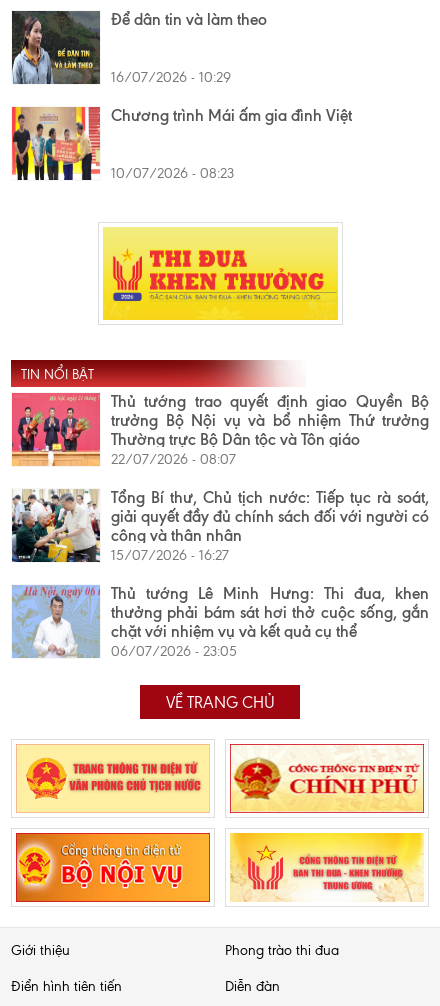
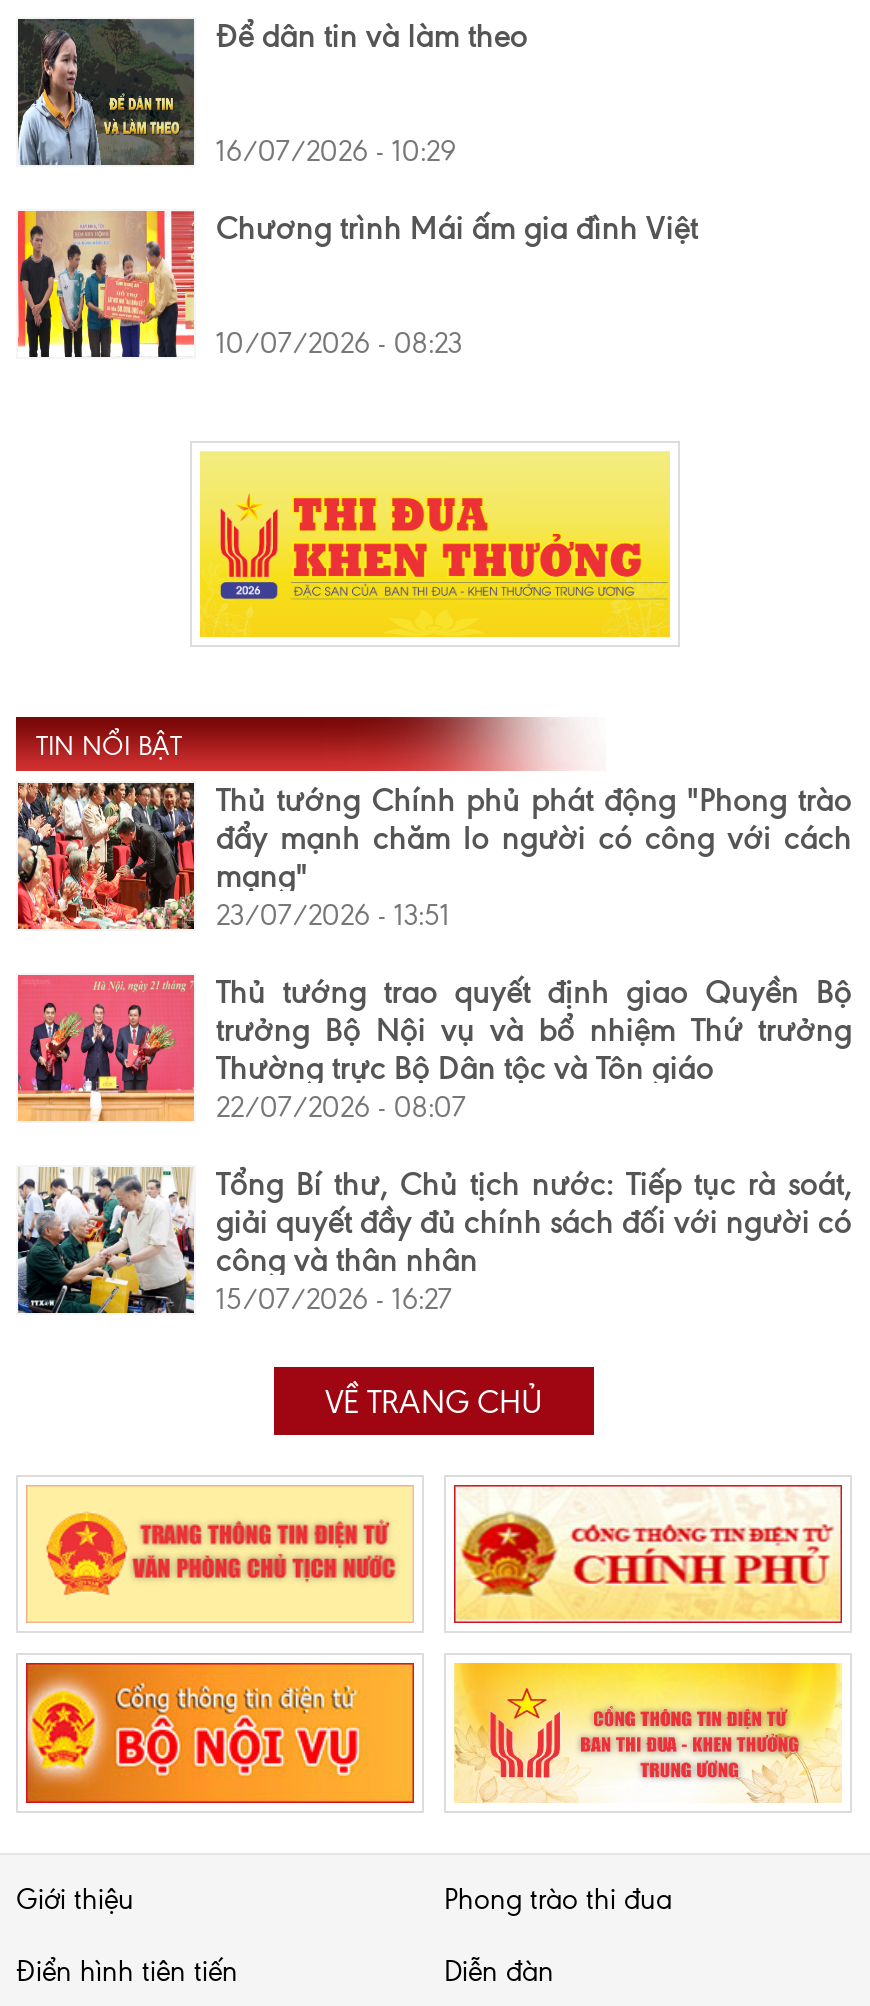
none -> [16,780,852,932] [image] | Thủ tướng Chính phủ phát động "Phong trào | đẩy mạnh chăm lo người có công với cách | mạng" | 23/07/2026 - 13:51
moved [10,392,429,564] -> [14,972,852,1316]: [image] | Thủ tướng trao quyết định giao Quyền Bộ | trưởng Bộ Nội vụ và bổ nhiệm Thứ trưởng | ... | công và thân nhân | 15/07/2026 - 16:27
[12,584,429,660] [image] | Thủ tướng Lê Minh Hưng: Thi đua, khen | thưởng phải bám sát hơi thở cuộc sống, gắn | chặt với nhiệm vụ và kết quả cụ thể | 06/07/2026 - 23:05 -> none

